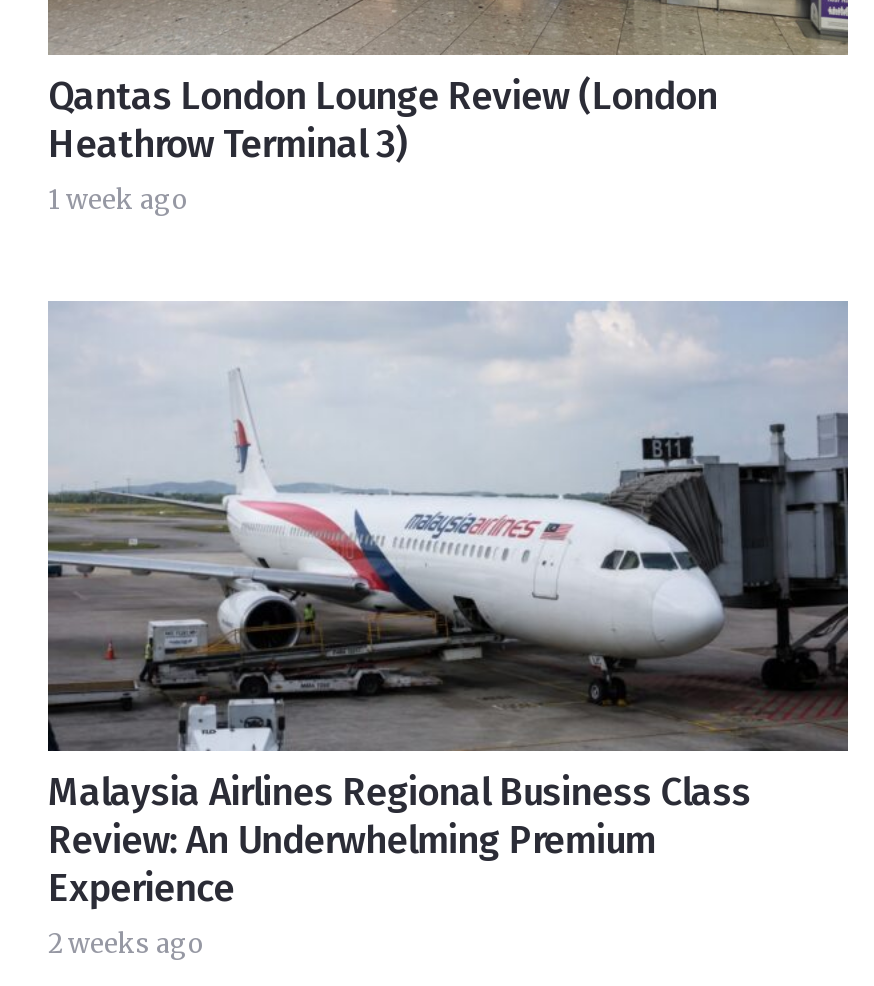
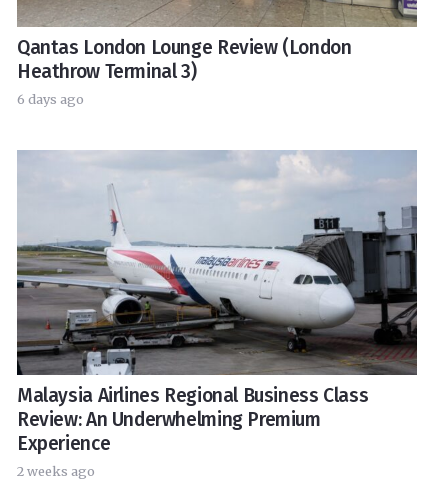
[48,182,188,214] 1 week ago -> [17,91,84,107] 6 days ago

